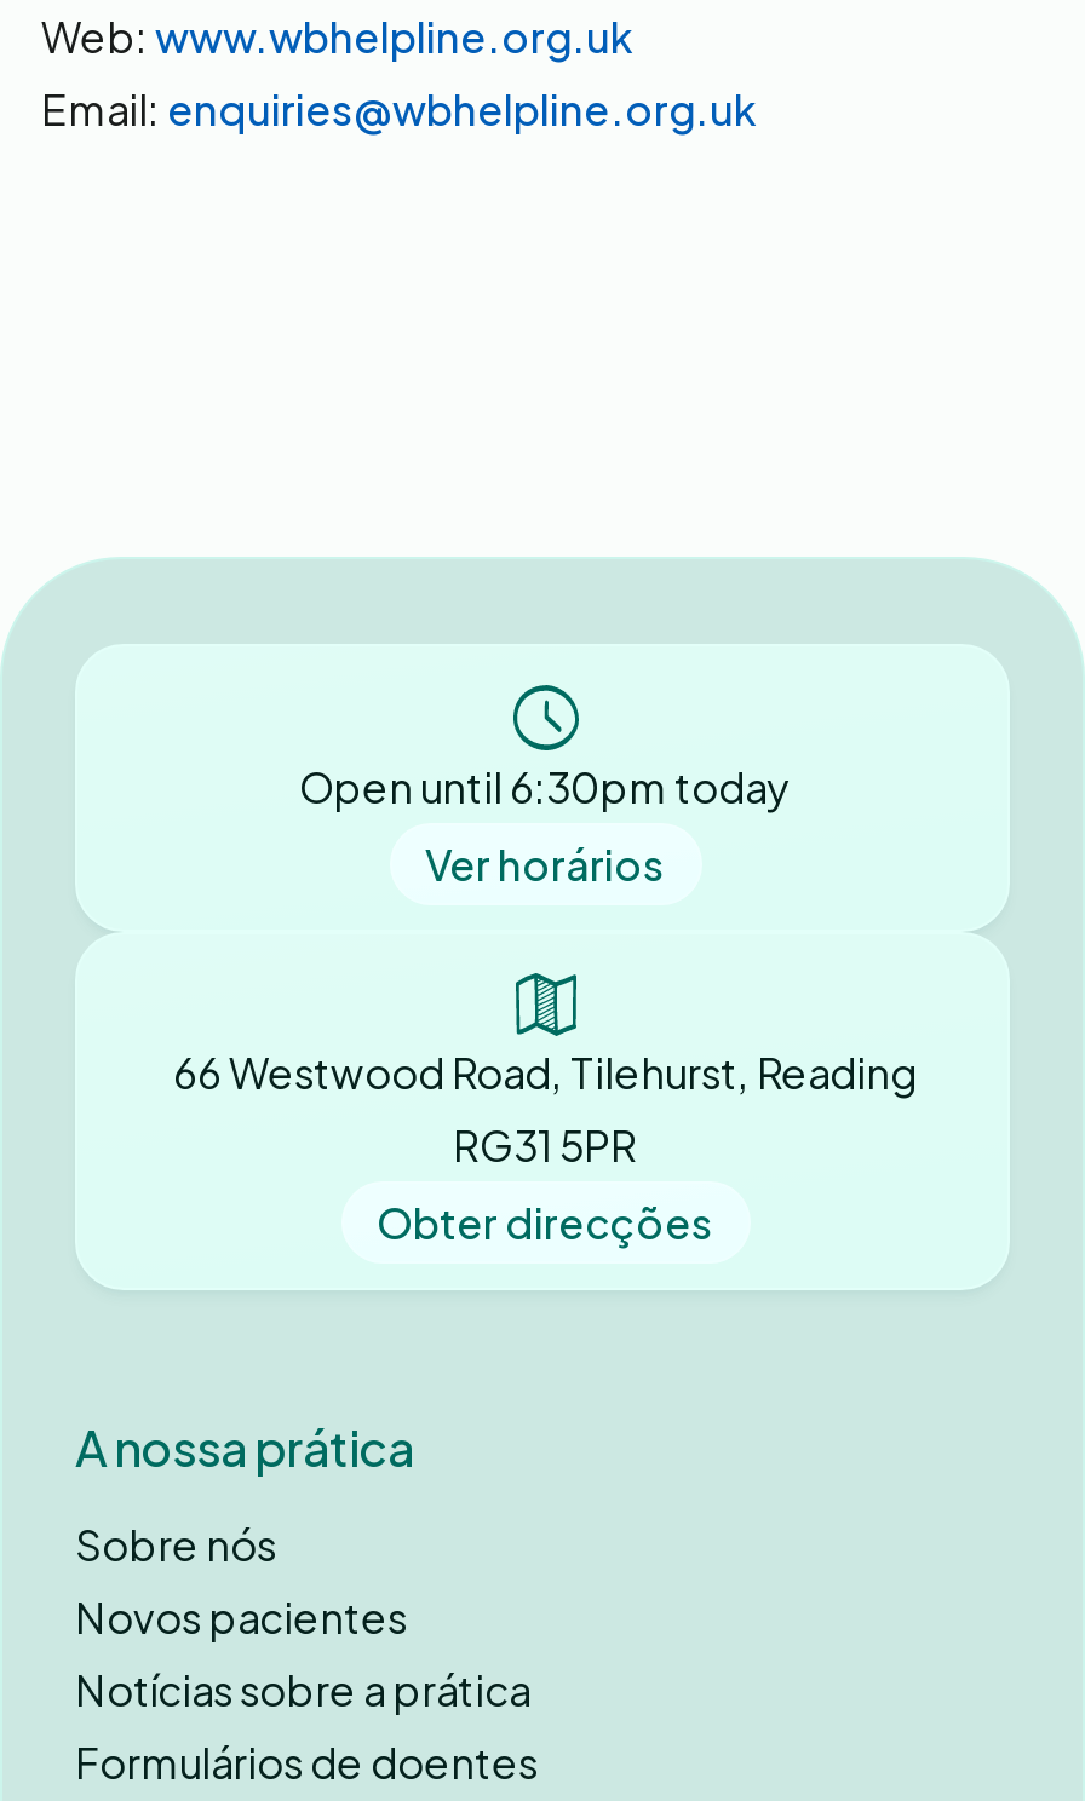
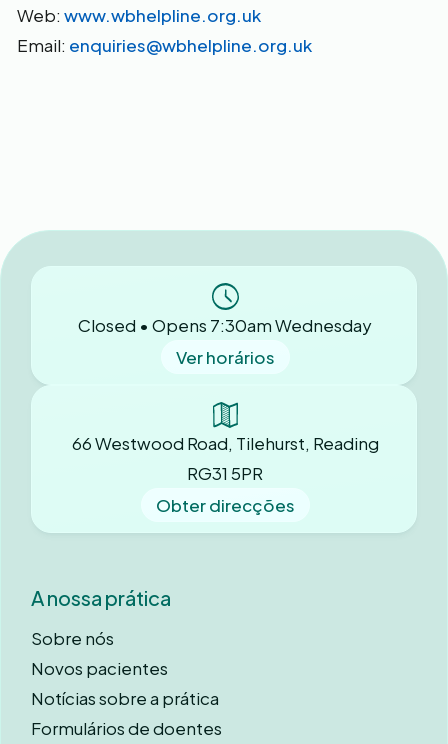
[299,761,791,815] Open until 6:30pm today -> [78,314,372,336] Closed • Opens 7:30am Wednesday

